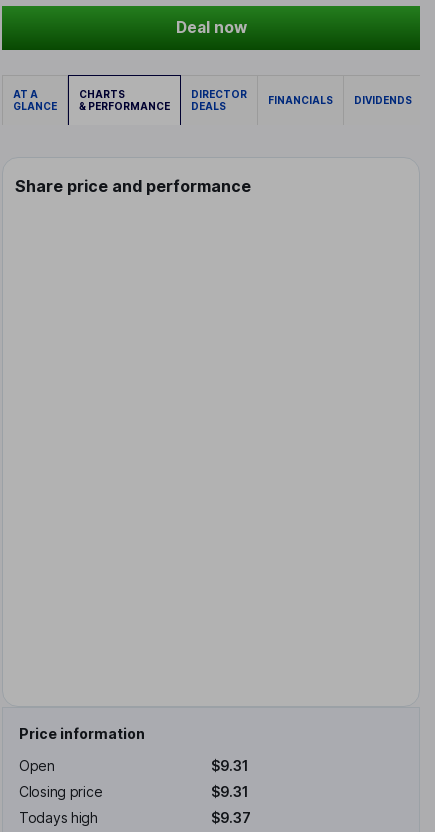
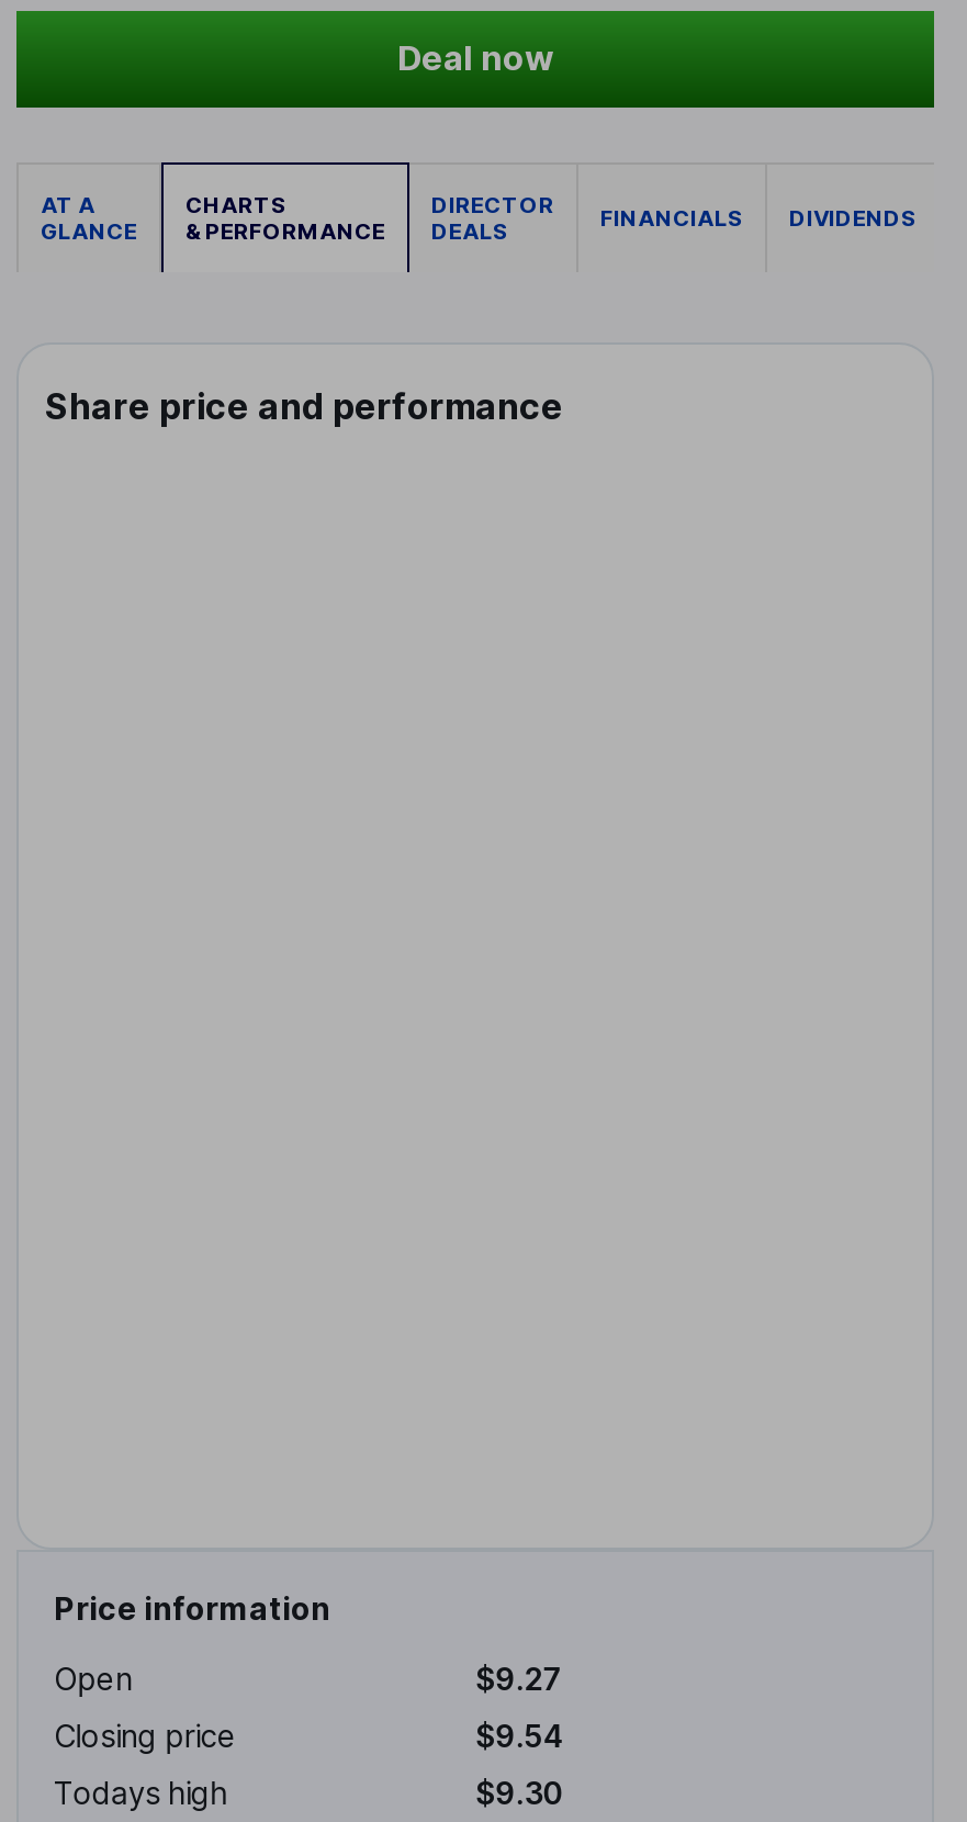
[211,757,249,774] $9.31 -> [475,1659,562,1696] $9.27
[211,783,249,800] $9.31 -> [475,1716,564,1753] $9.54
[211,809,251,826] $9.37 -> [475,1773,564,1810] $9.30

